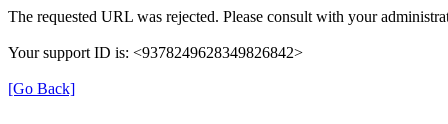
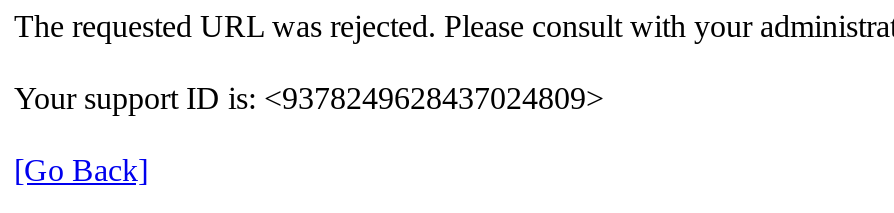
[8,44,303,61] Your support ID is: <9378249628349826842> -> [14,81,604,115] Your support ID is: <9378249628437024809>

